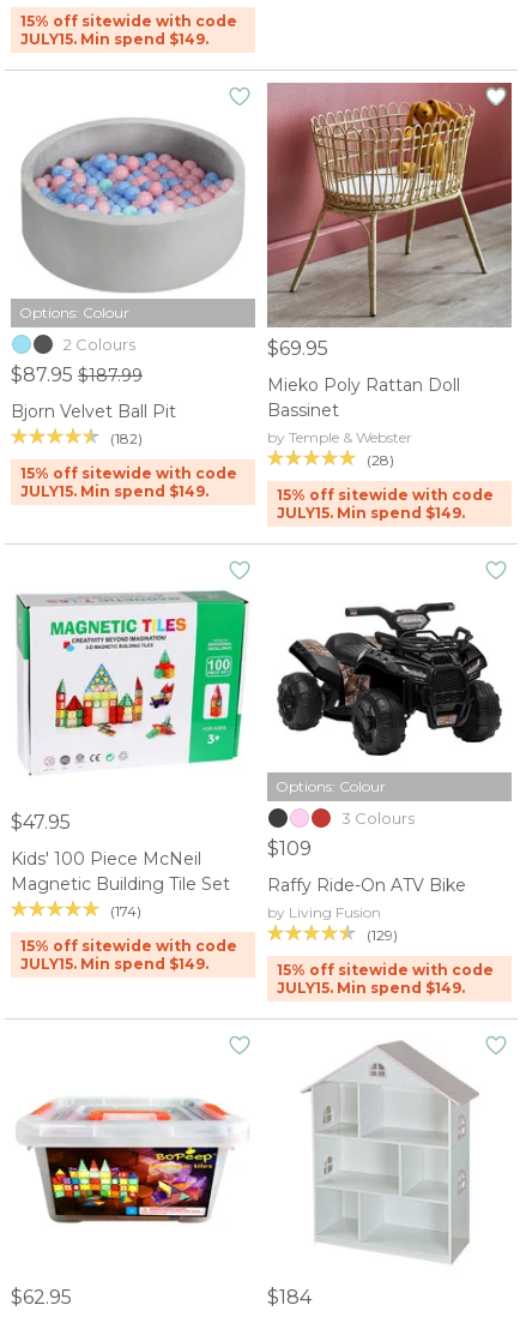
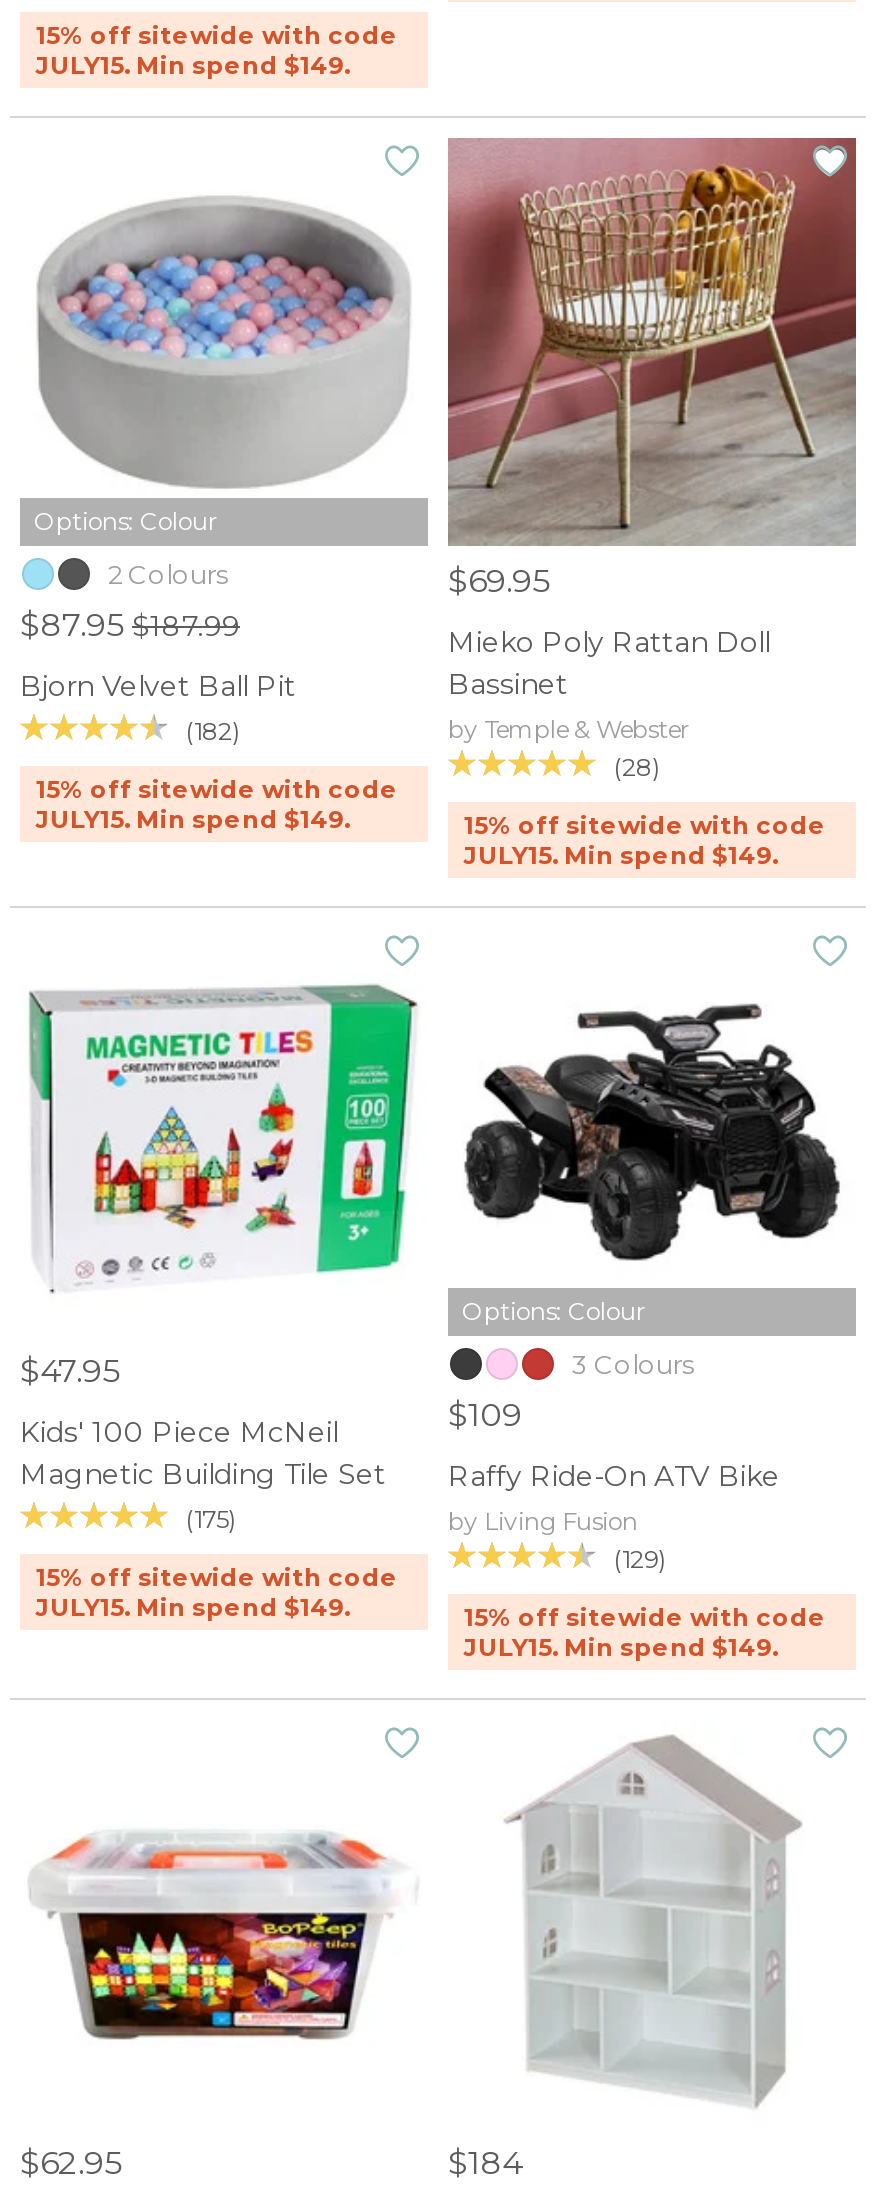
[110,902,141,920] (174) -> [186,1504,236,1534] (175)

